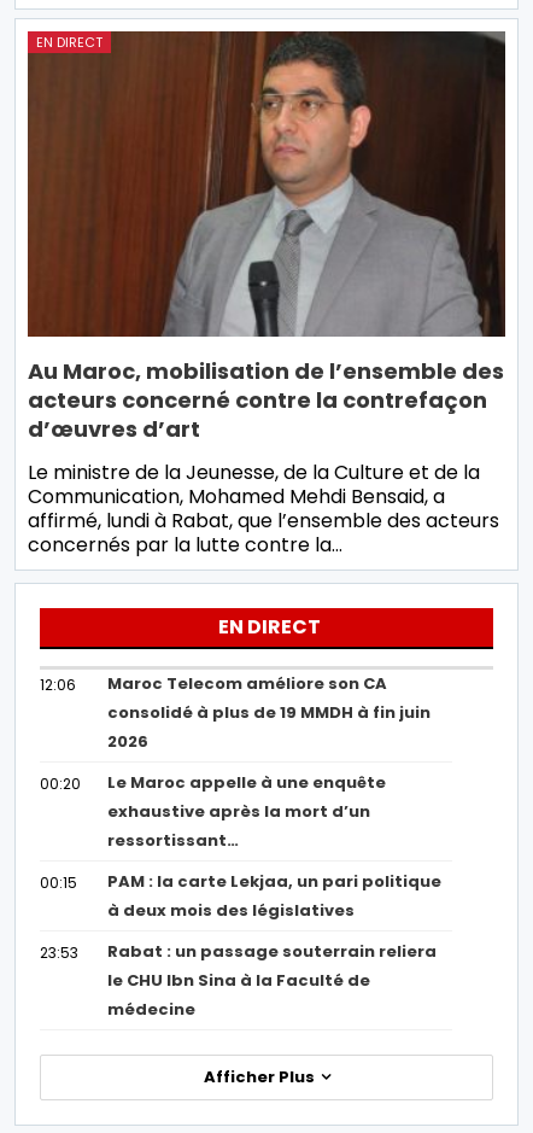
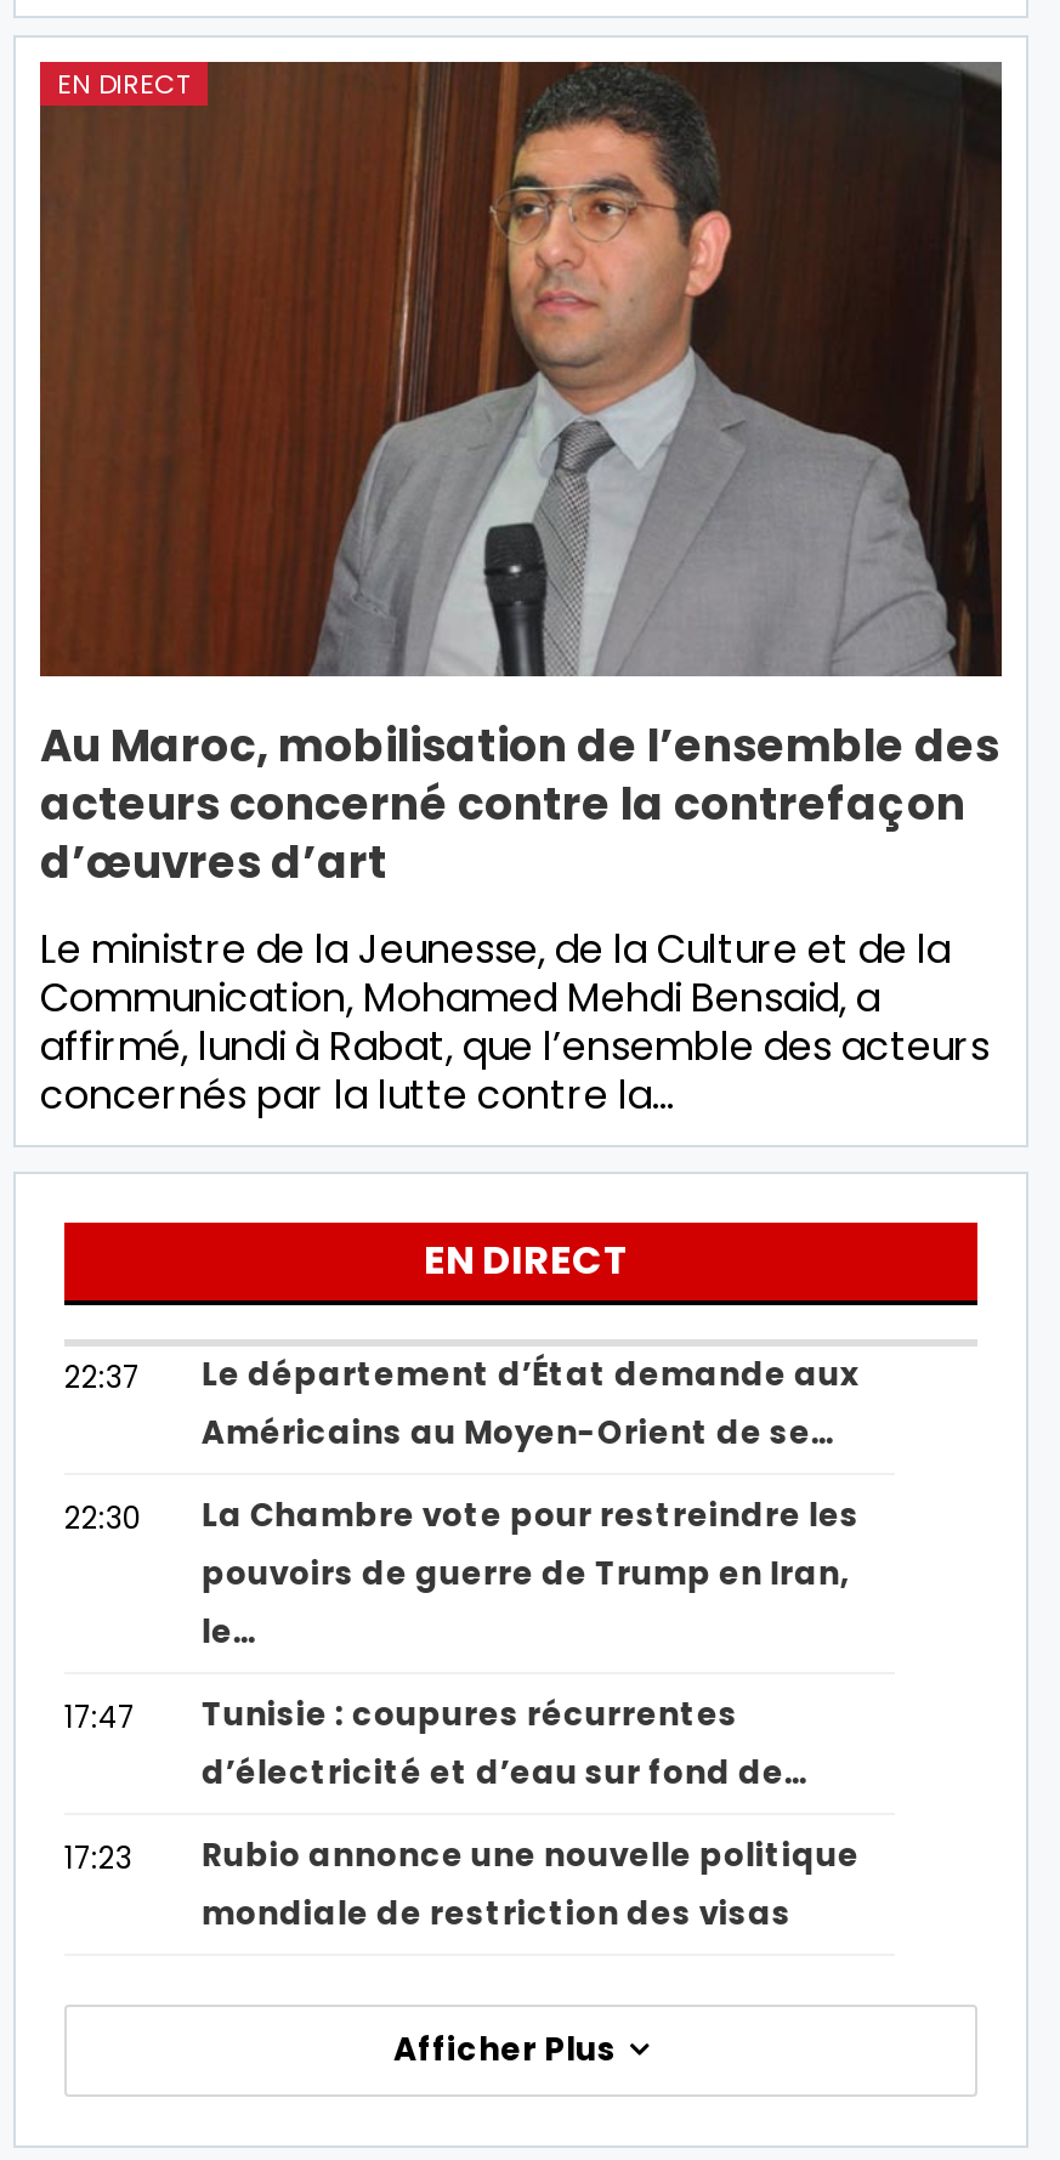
[40,672,431,753] 12:06 | Maroc Telecom améliore son CA | consolidé à plus de 19 MMDH à fin juin | 2026 -> [64,1352,859,1456] 22:37 | Le département d’État demande aux | Américains au Moyen-Orient de se…
[40,771,386,852] 00:20 | Le Maroc appelle à une enquête | exhaustive après la mort d’un | ressortissant… -> [64,1492,859,1655] 22:30 | La Chambre vote pour restreindre les | pouvoirs de guerre de Trump en Iran, | le…
[40,870,442,922] 00:15 | PAM : la carte Lekjaa, un pari politique | à deux mois des législatives -> [64,1692,808,1796] 17:47 | Tunisie : coupures récurrentes | d’électricité et d’eau sur fond de…
[40,940,437,1021] 23:53 | Rabat : un passage souterrain reliera | le CHU Ibn Sina à la Faculté de | médecine -> [64,1832,859,1937] 17:23 | Rubio annonce une nouvelle politique | mondiale de restriction des visas

